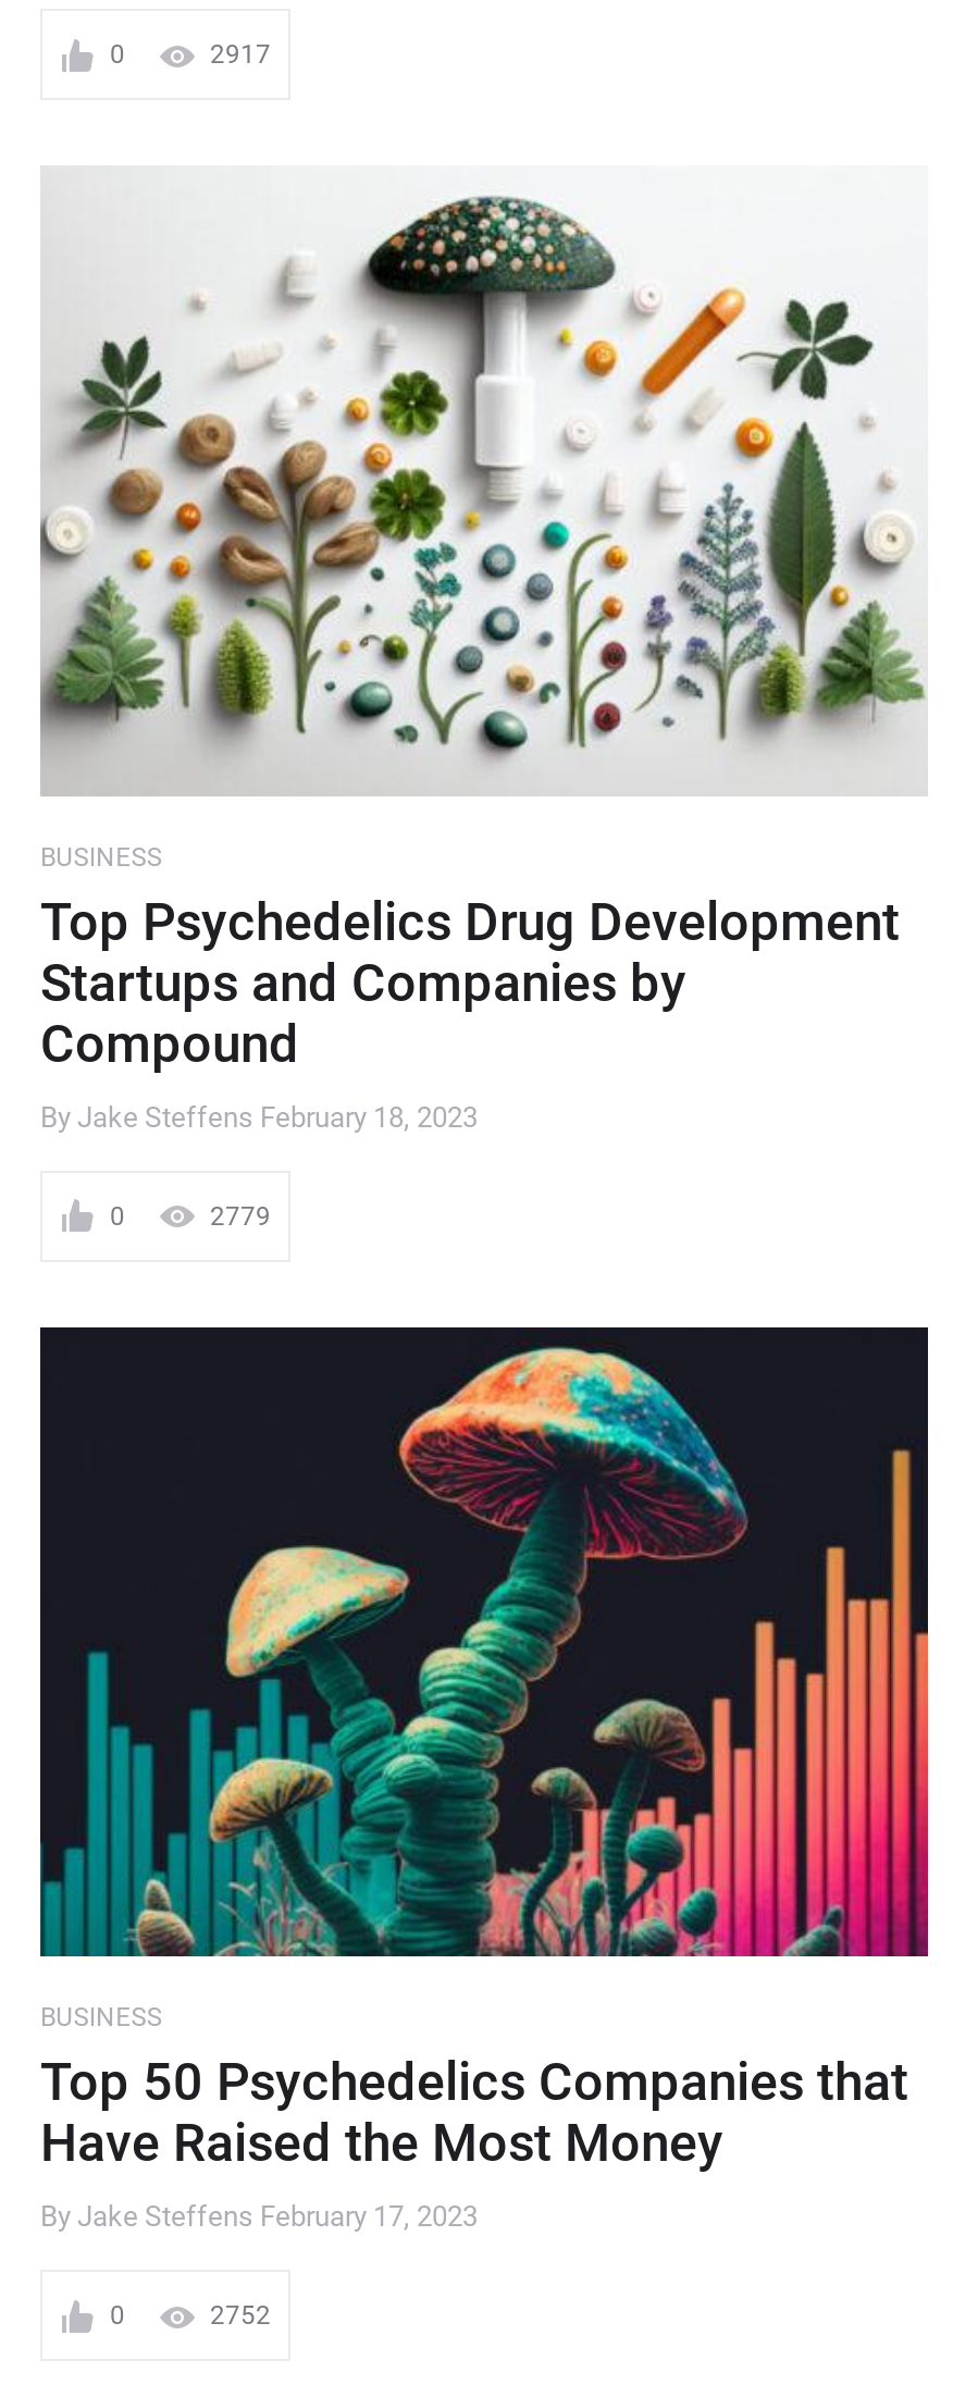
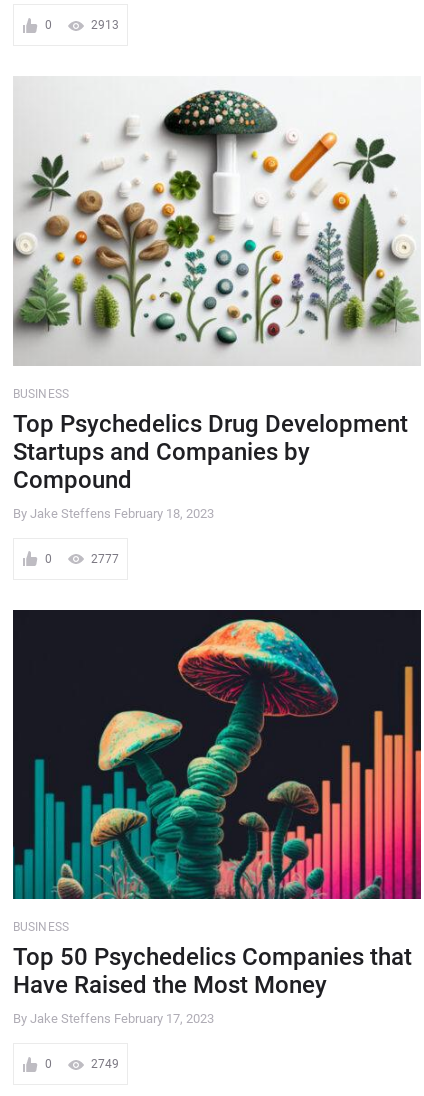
[210,39,271,69] 2917 -> [91,18,119,32] 2913
[210,1201,271,1231] 2779 -> [91,552,119,566] 2777
[210,2301,271,2332] 2752 -> [91,1057,119,1071] 2749

